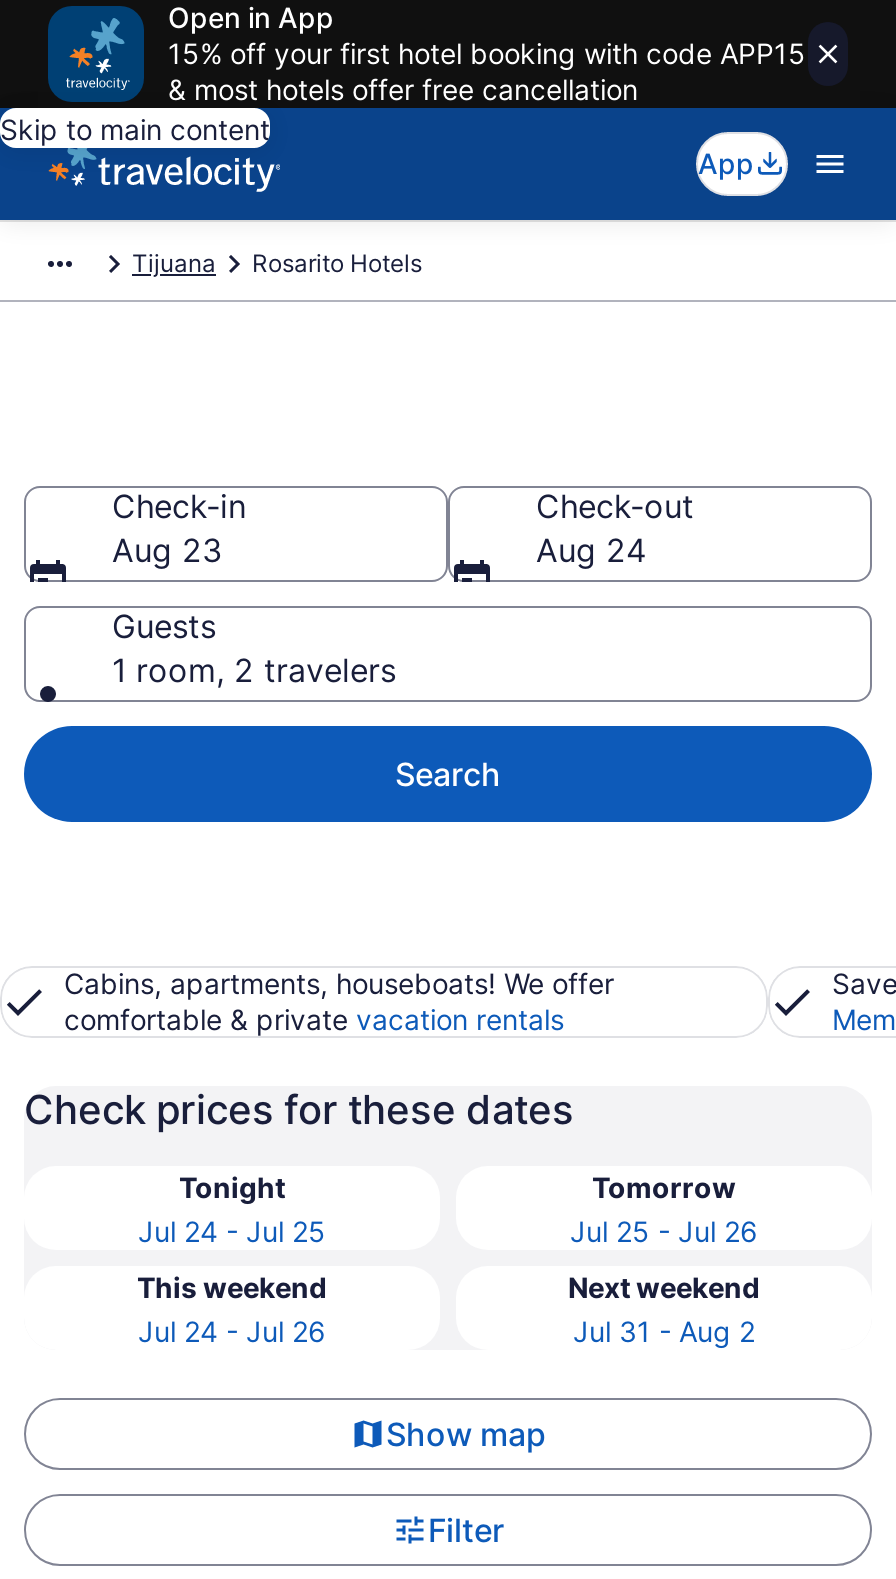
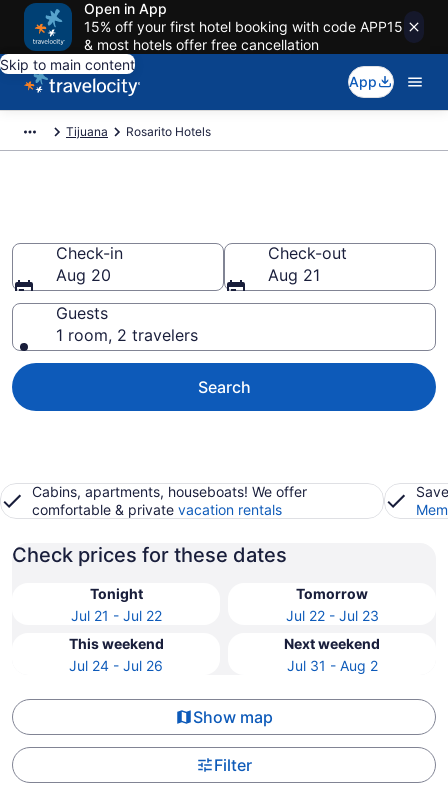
[112,530,222,570] Aug 23 -> [56,265,111,285] Aug 20
[536,530,646,570] Aug 24 -> [268,265,320,285] Aug 21
[138,1214,326,1248] Jul 24 - Jul 25 -> [70,607,161,624] Jul 21 - Jul 22
[570,1214,758,1248] Jul 25 - Jul 26 -> [285,607,378,624] Jul 22 - Jul 23

